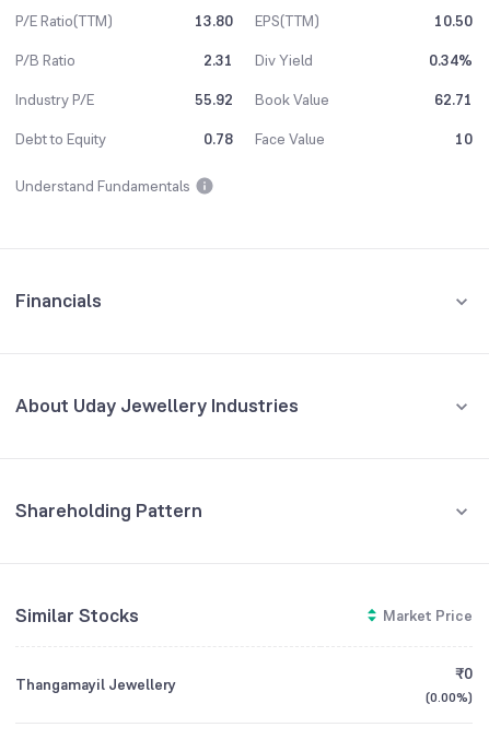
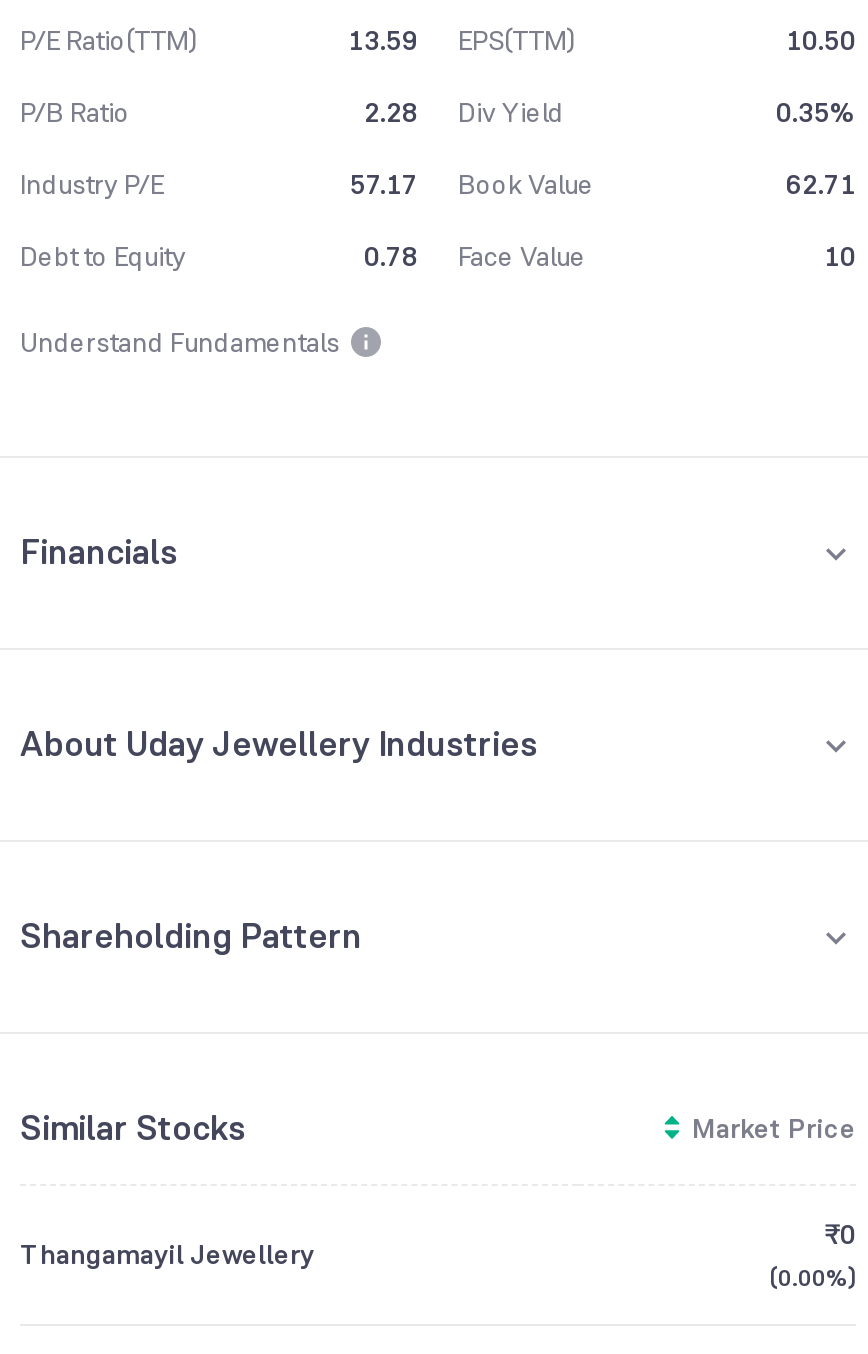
[195,11,319,31] 13.80 EPS(TTM) -> [348,22,576,58] 13.59 EPS(TTM)
[203,50,313,70] 2.31 Div Yield -> [364,94,564,130] 2.28 Div Yield
[429,50,473,70] 0.34% -> [776,94,856,130] 0.35%
[195,90,329,109] 55.92 Book Value -> [350,166,594,202] 57.17 Book Value

